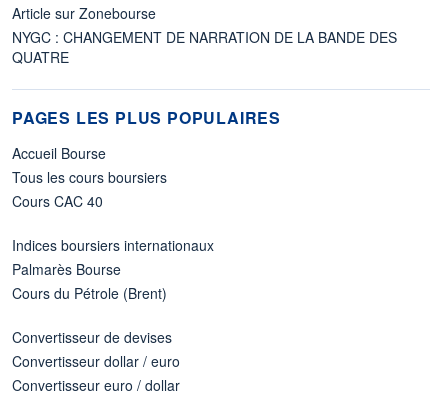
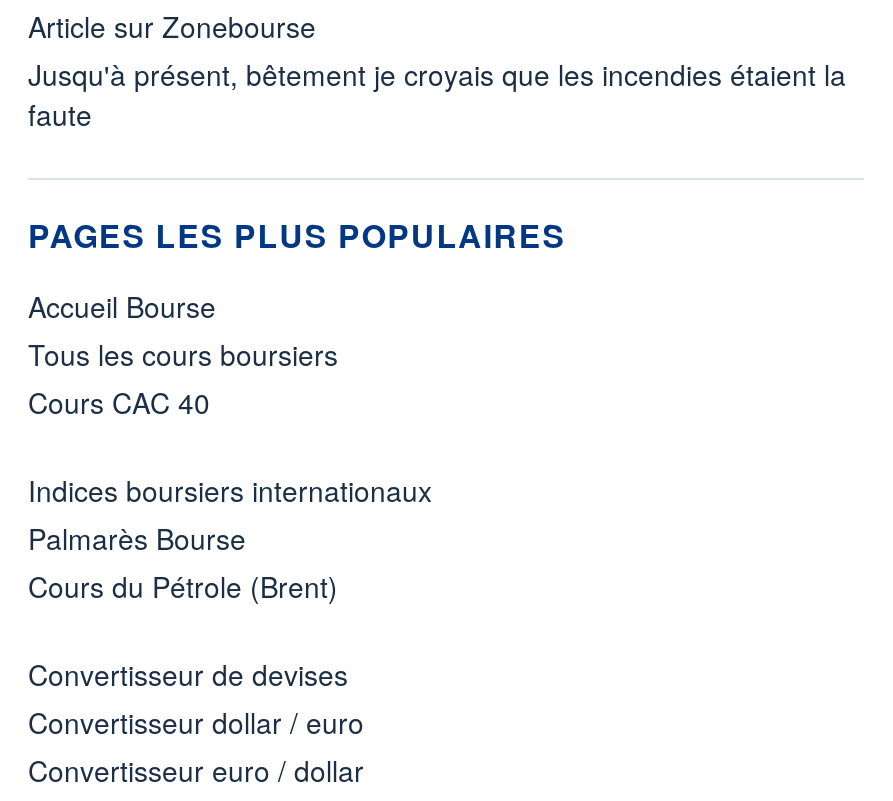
[12,27,397,67] NYGC : CHANGEMENT DE NARRATION DE LA BANDE DES | QUATRE -> [28,54,846,134] Jusqu'à présent, bêtement je croyais que les incendies étaient la | faute

